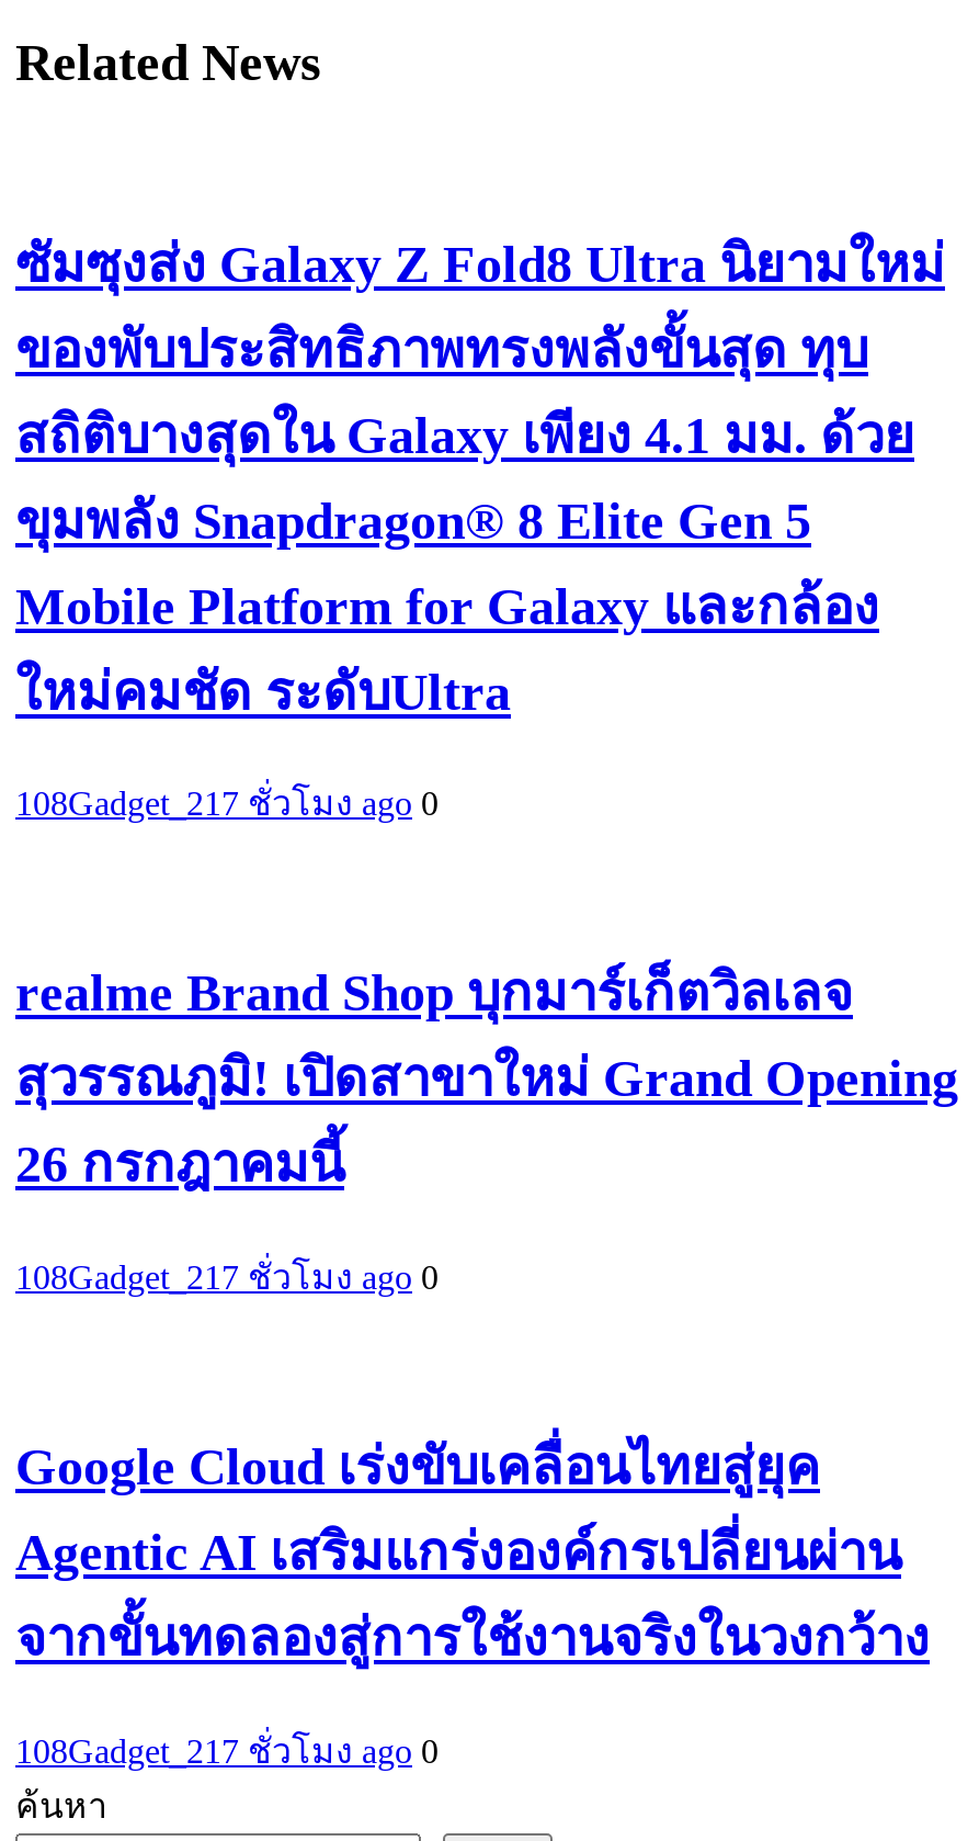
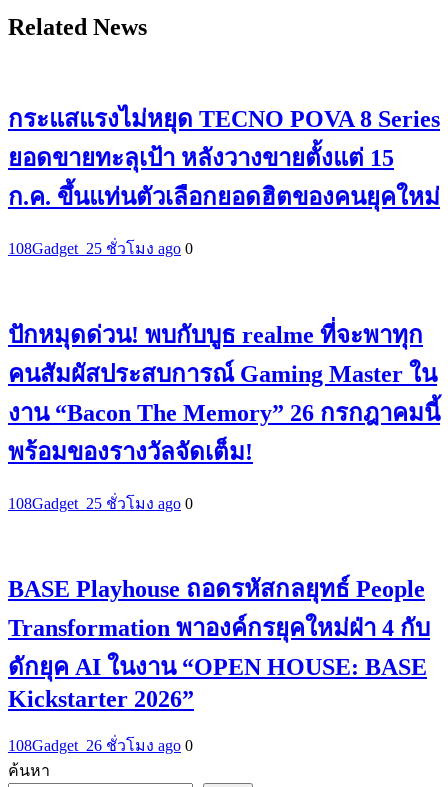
[15,235,958,1769] ซัมซุงส่ง Galaxy Z Fold8 Ultra นิยามใหม่ | ของพับประสิทธิภาพทรงพลังขั้นสุด ทุบ | สถิติบางสุดใน Galaxy เพียง 4.1 มม. ด้วย | ขุมพลัง Snapdragon® 8 Elite Gen 5 | Mobile Platform for Galaxy และกล้อง | ใหม่คมชัด ระดับUltra | 108Gadget_217 ชั่วโมง ago 0 | realme Brand Shop บุกมาร์เก็ตวิลเลจ | สุวรรณภูมิ! เปิดสาขาใหม่ Grand Opening | 26 กรกฎาคมนี้ | 108Gadget_217 ชั่วโมง ago 0 | Google Cloud เร่งขับเคลื่อนไทยสู่ยุค | Agentic AI เสริมแกร่งองค์กรเปลี่ยนผ่าน | จากขั้นทดลองสู่การใช้งานจริงในวงกว้าง | 108Gadget_217 ชั่วโมง ago 0 -> [8,106,440,754] กระแสแรงไม่หยุด TECNO POVA 8 Series | ยอดขายทะลุเป้า หลังวางขายตั้งแต่ 15 | ก.ค. ขึ้นแท่นตัวเลือกยอดฮิตของคนยุคใหม่ | 108Gadget_25 ชั่วโมง ago 0 | ปักหมุดด่วน! พบกับบูธ realme ที่จะพาทุก | คนสัมผัสประสบการณ์ Gaming Master ใน | งาน “Bacon The Memory” 26 กรกฎาคมนี้ | พร้อมของรางวัลจัดเต็ม! | 108Gadget_25 ชั่วโมง ago 0 | BASE Playhouse ถอดรหัสกลยุทธ์ People | Transformation พาองค์กรยุคใหม่ฝ่า 4 กับ | ดักยุค AI ในงาน “OPEN HOUSE: BASE | Kickstarter 2026” | 108Gadget_26 ชั่วโมง ago 0

